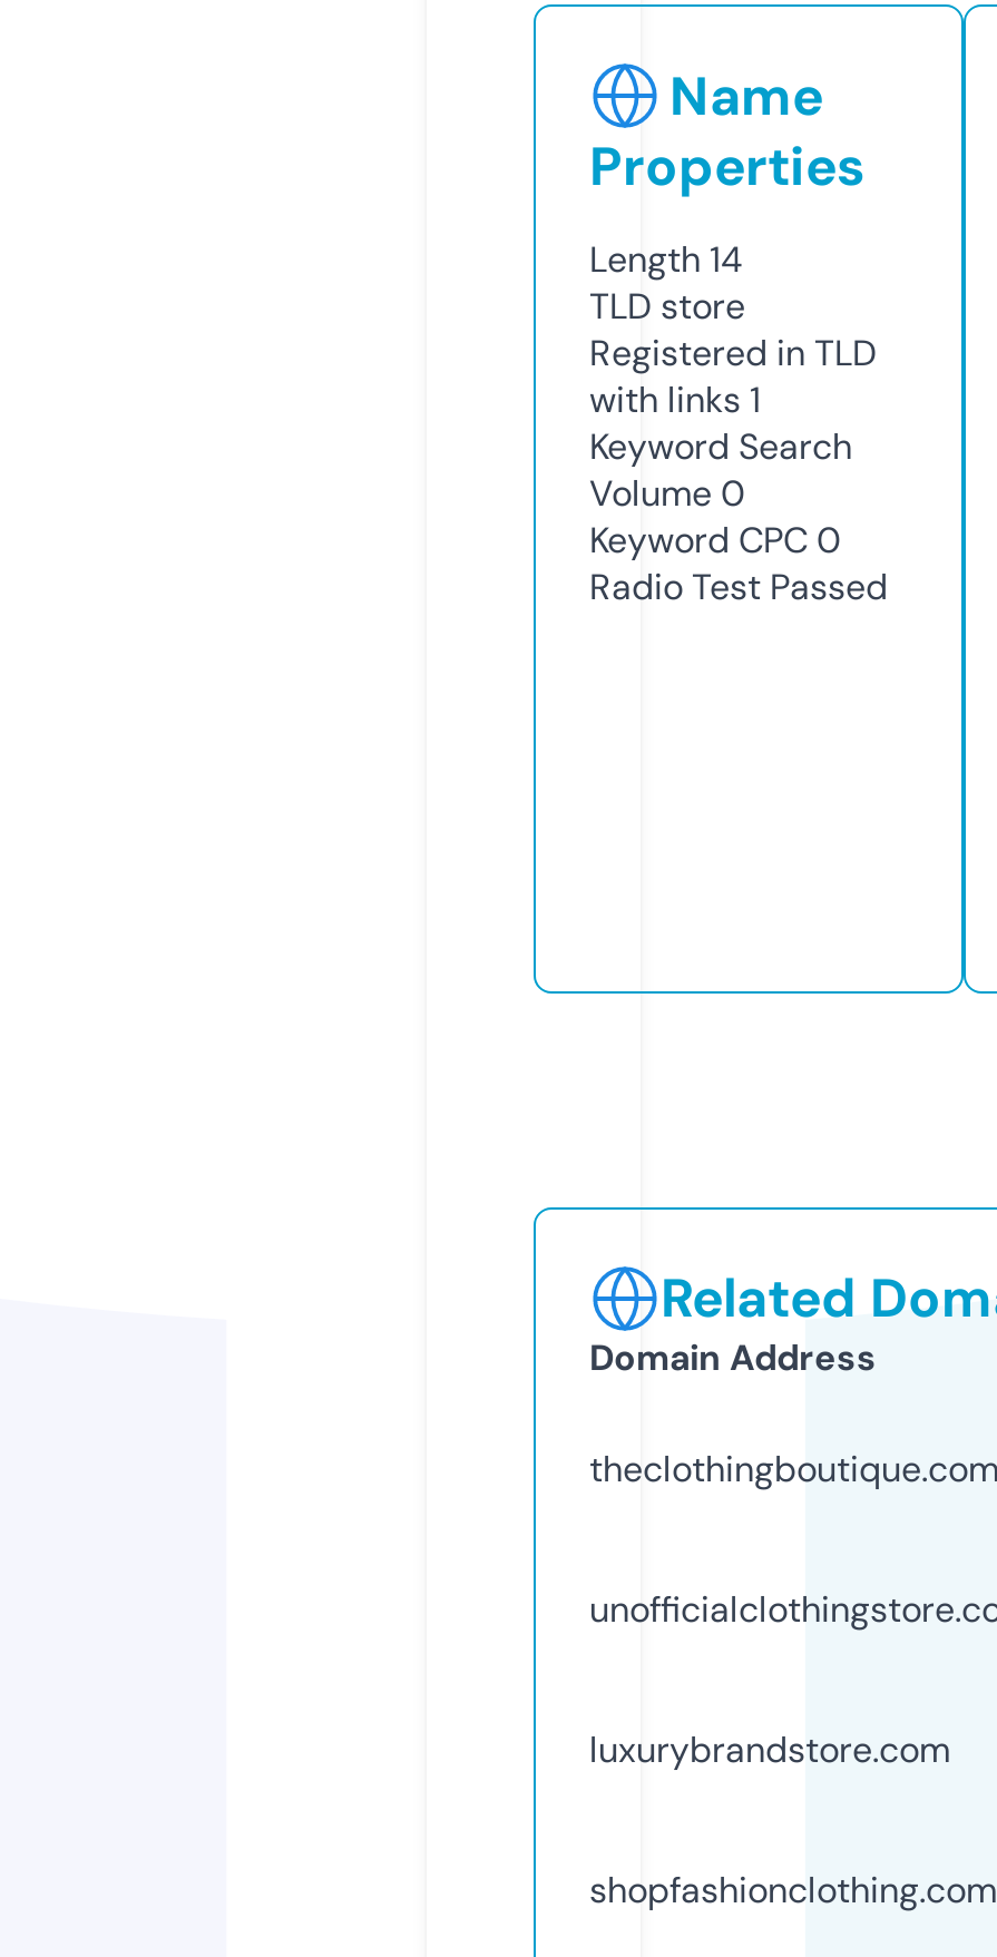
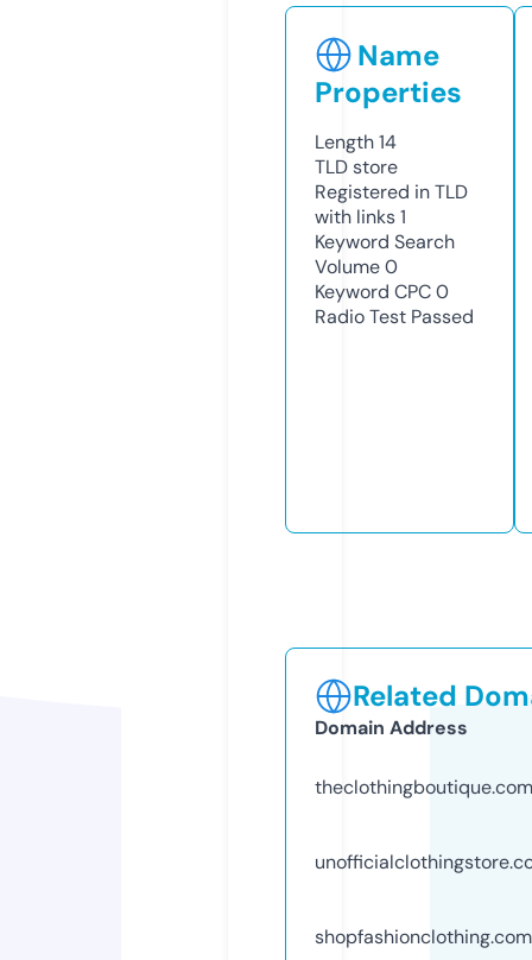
[589,1726,950,1773] luxurybrandstore.com -> none

